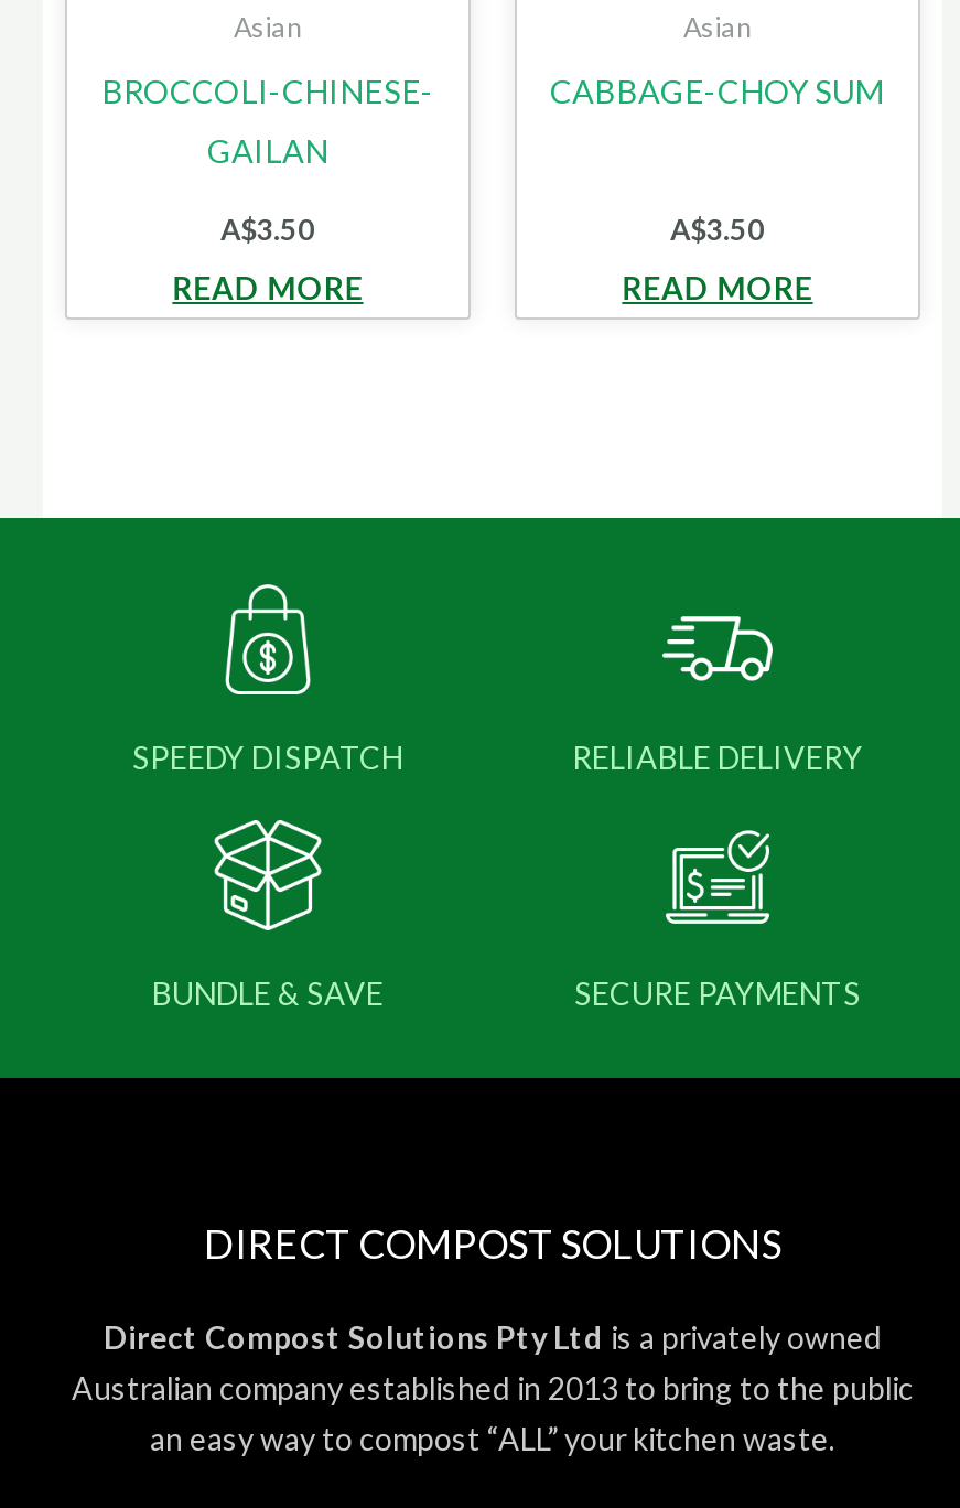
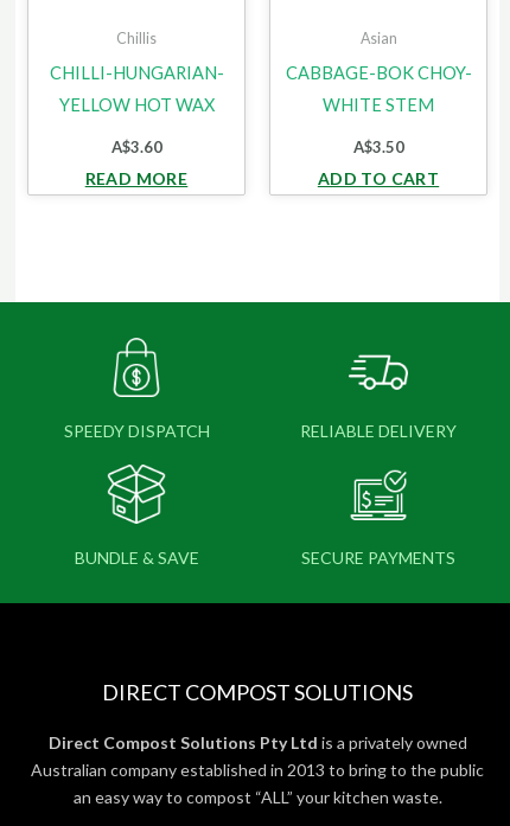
[234,12,302,45] Asian -> [116,30,157,48] Chillis
[101,72,434,109] BROCCOLI-CHINESE- -> [49,62,224,82] CHILLI-HUNGARIAN-
[550,72,885,109] CABBAGE-CHOY SUM -> [285,62,471,114] CABBAGE-BOK CHOY- | WHITE STEM
[207,131,328,169] GAILAN -> [59,94,214,114] YELLOW HOT WAX
[220,211,315,246] A$3.50 -> [111,137,162,156] A$3.60
[622,269,813,306] READ MORE -> [318,168,439,188] ADD TO CART

